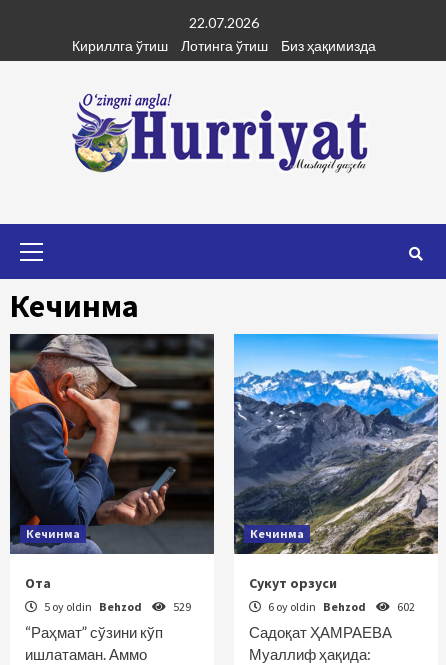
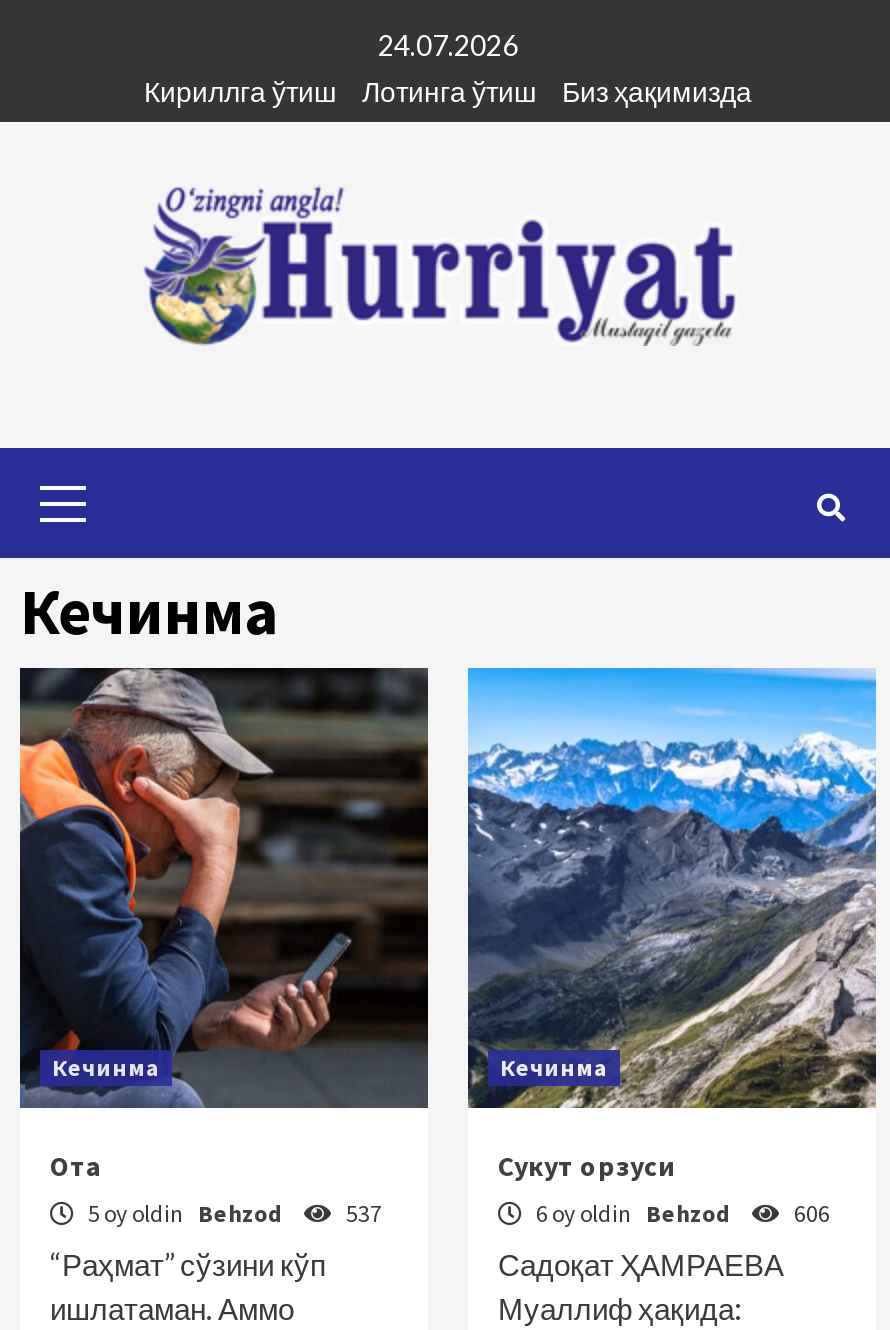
[189,14,259,31] 22.07.2026 -> [378,28,518,62] 24.07.2026
[42,599,191,614] 5 oy oldin Behzod 529 -> [84,1198,382,1228] 5 oy oldin Behzod 537
[266,599,415,614] 6 oy oldin Behzod 602 -> [532,1198,830,1228] 6 oy oldin Behzod 606

